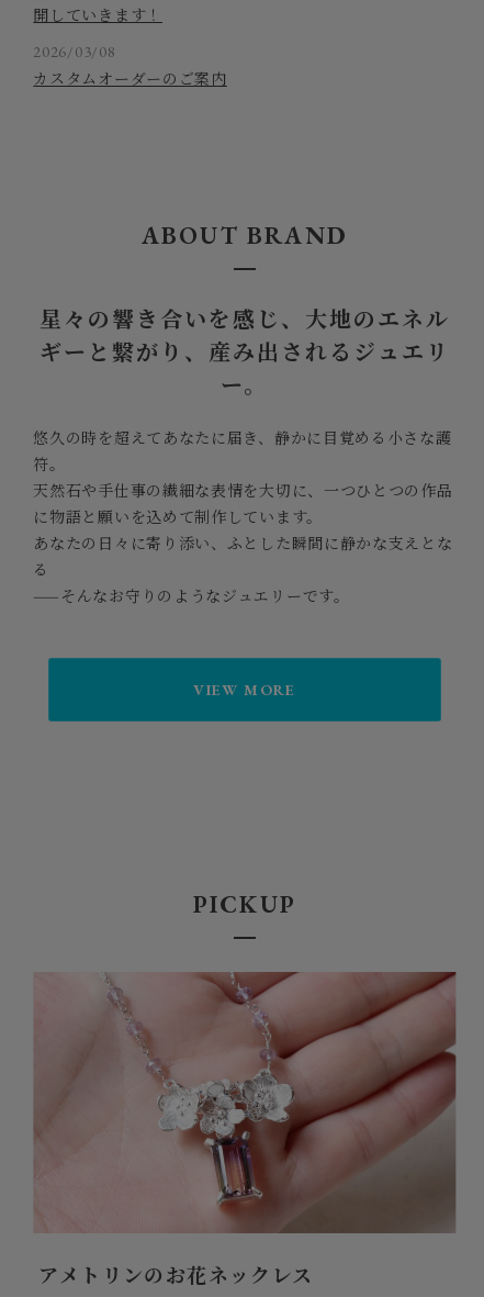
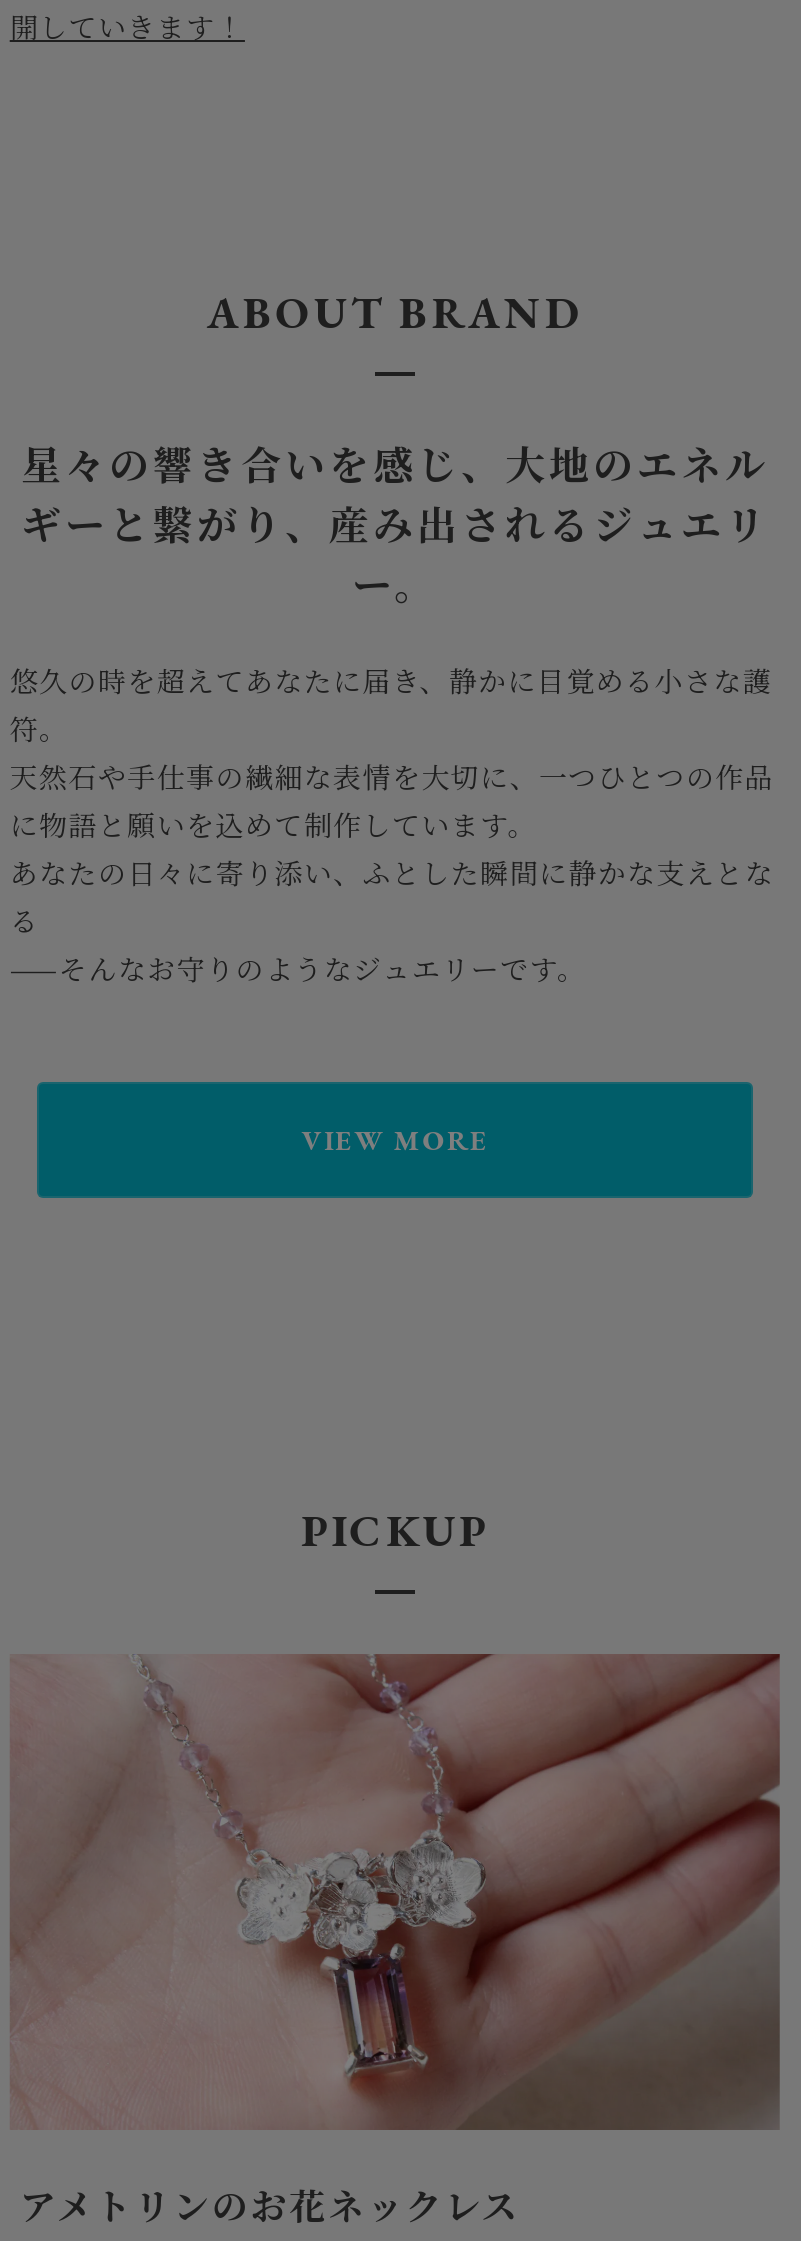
[33,42,227,89] 2026/03/08 | カスタムオーダーのご案内 -> none

